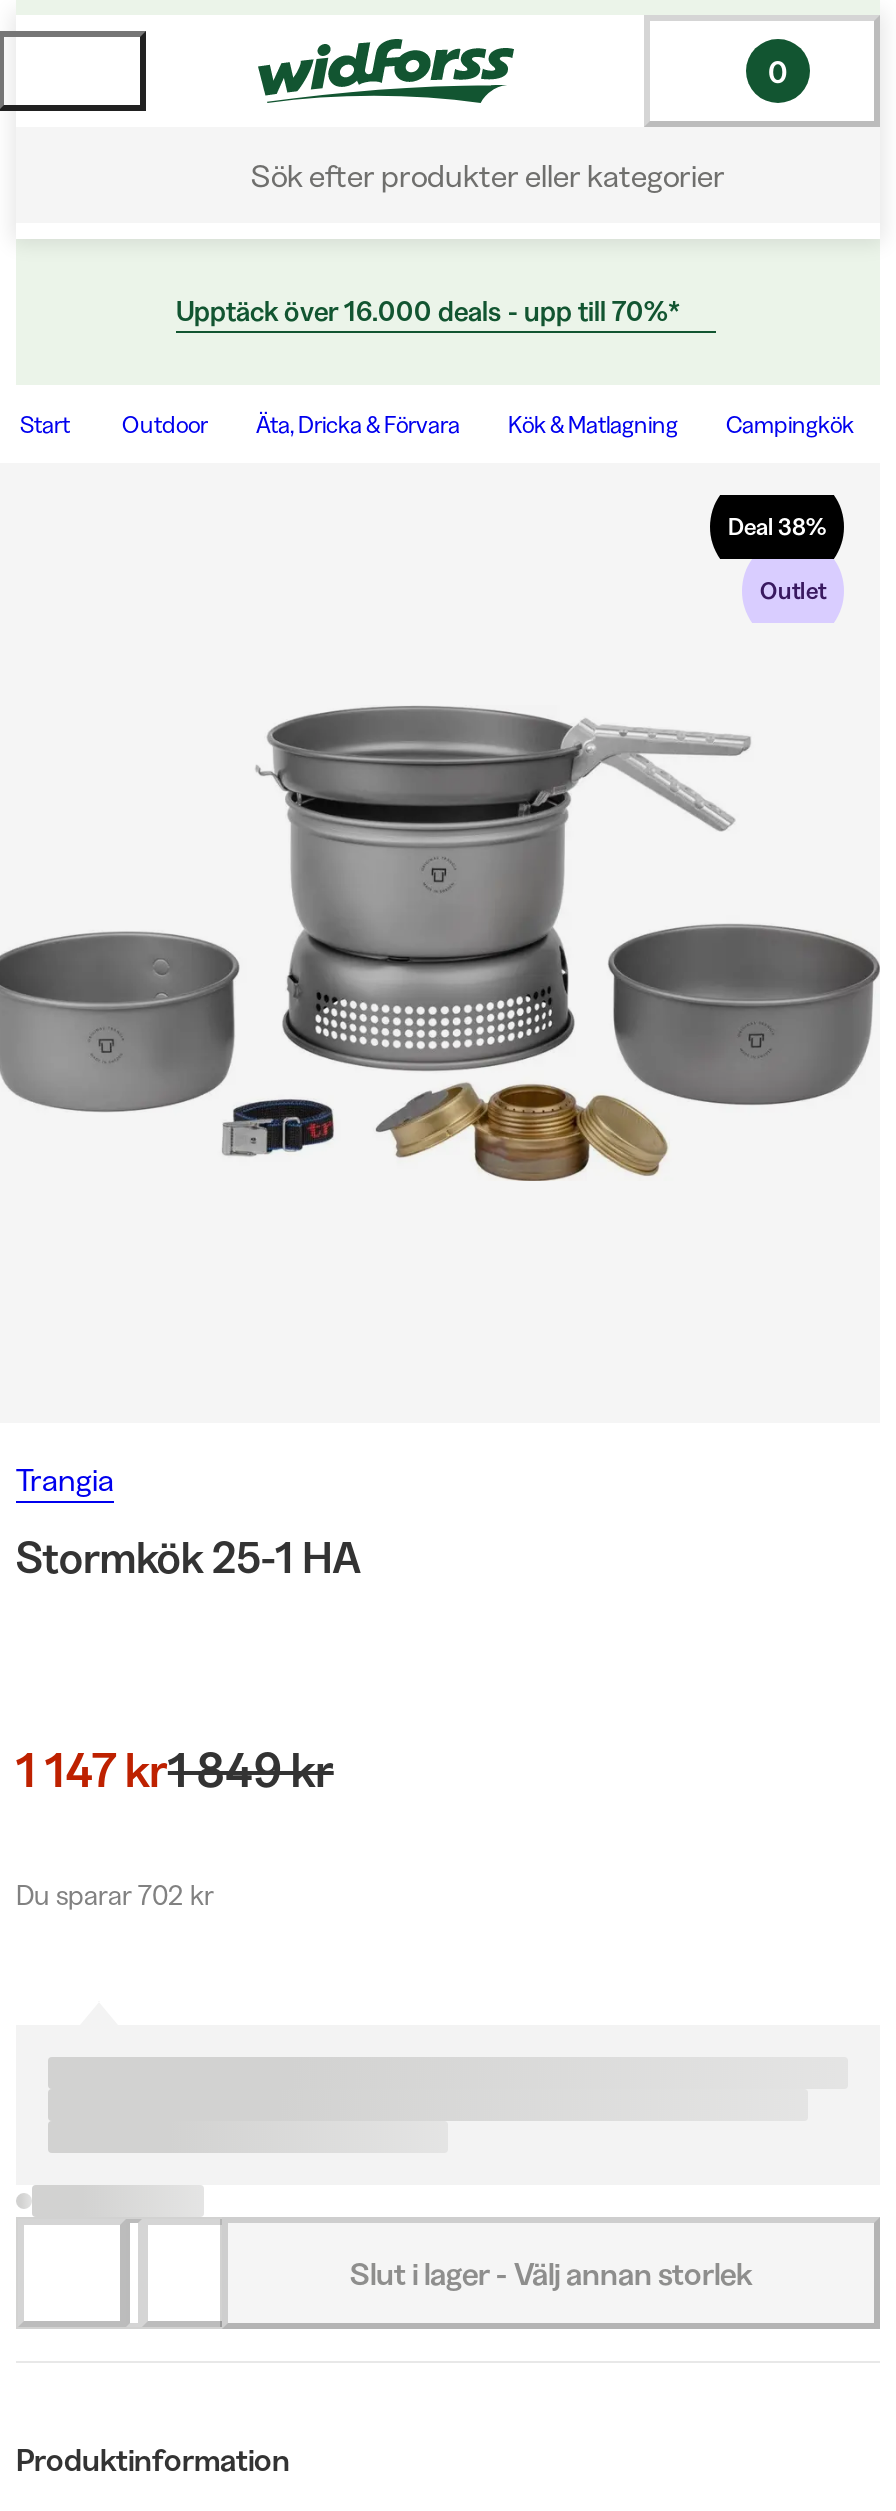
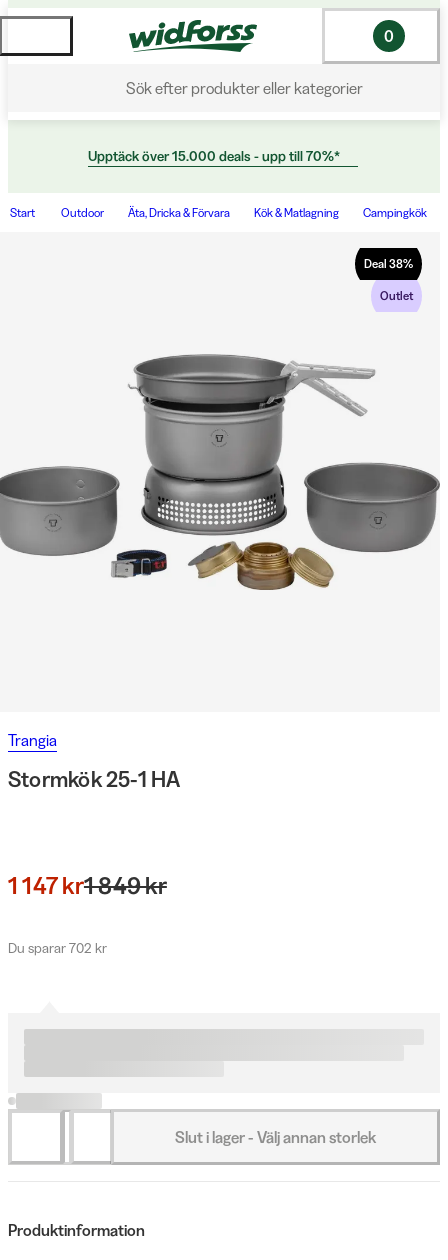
[176,293,680,329] Upptäck över 16.000 deals - upp till 70%* -> [88,147,340,165] Upptäck över 15.000 deals - upp till 70%*

